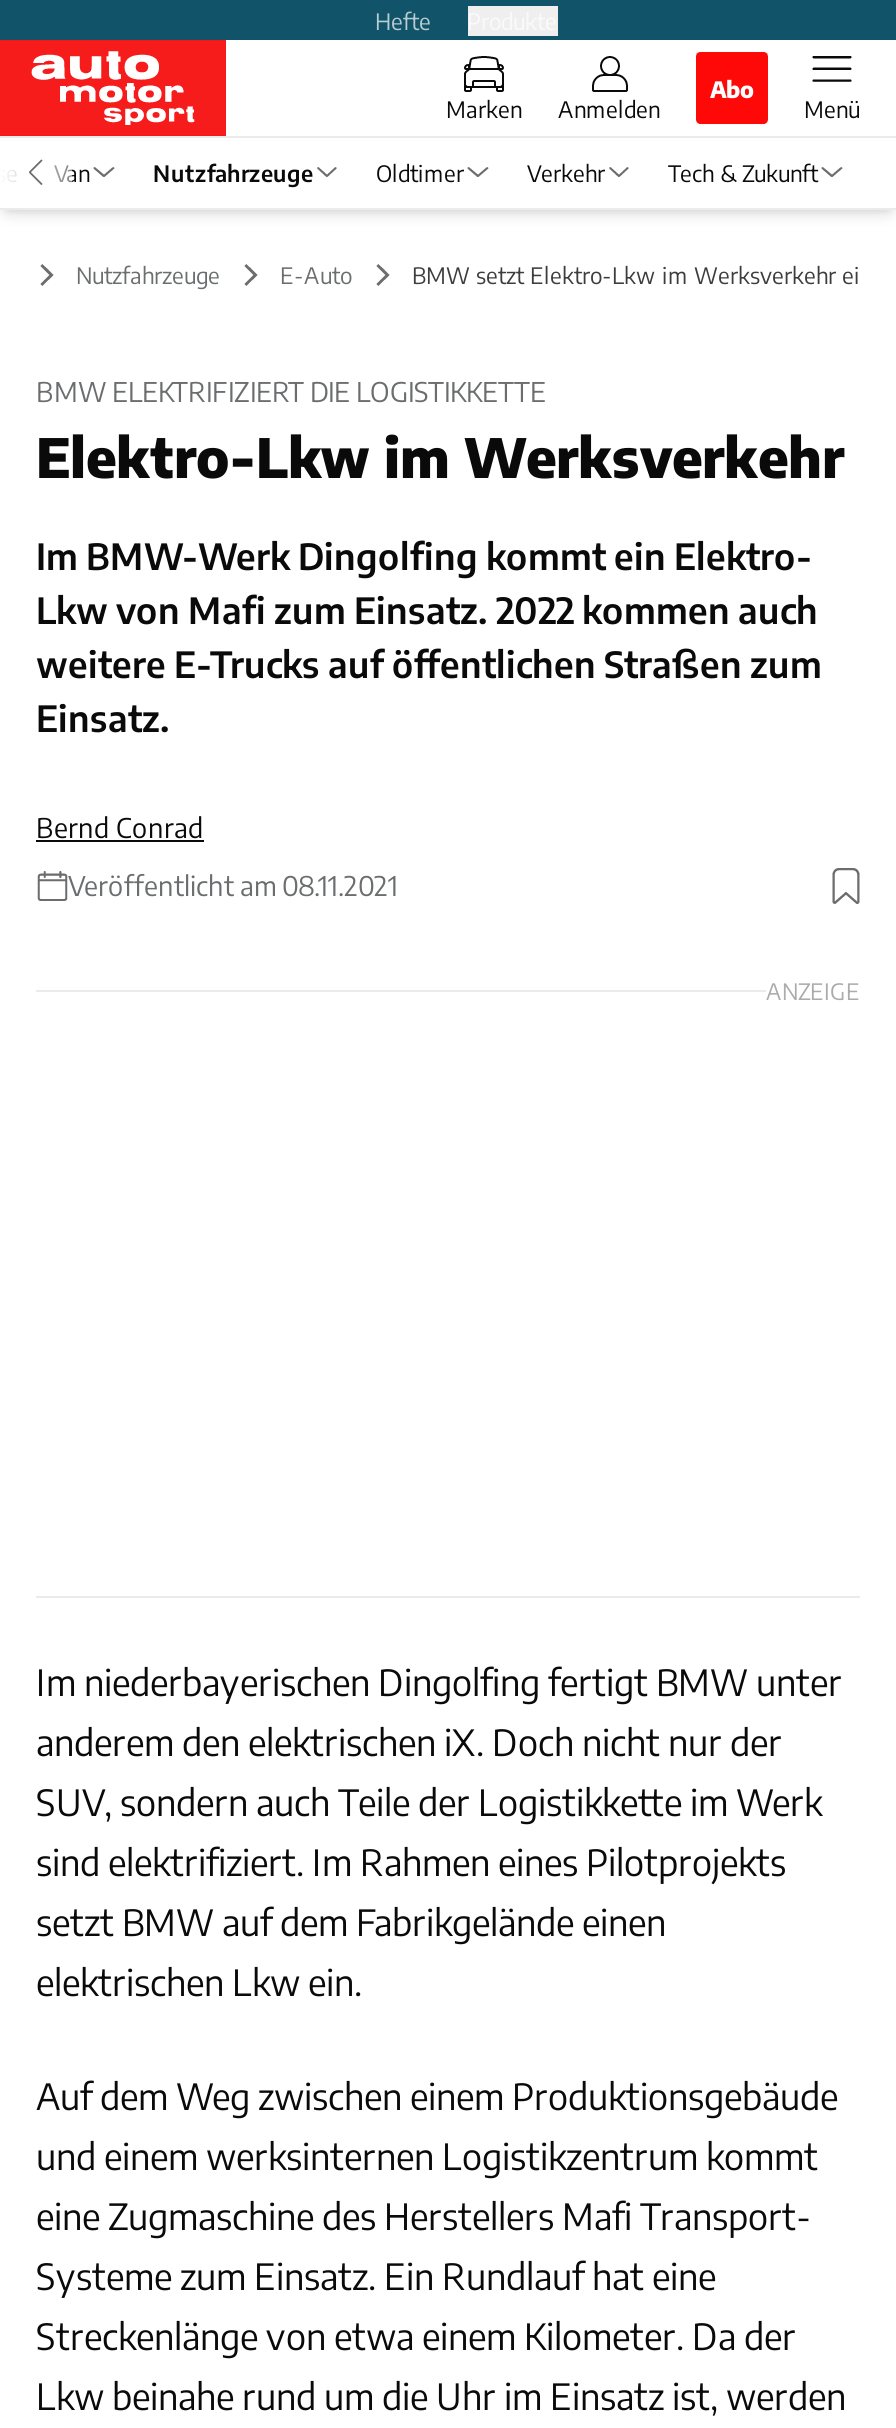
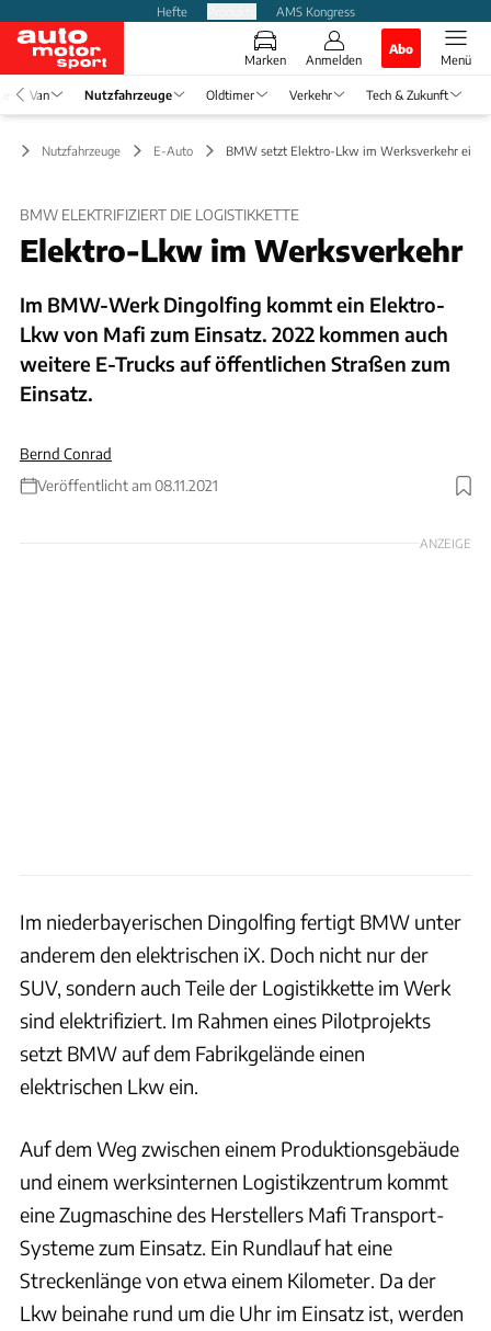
none -> [276,3,355,18] AMS Kongress

